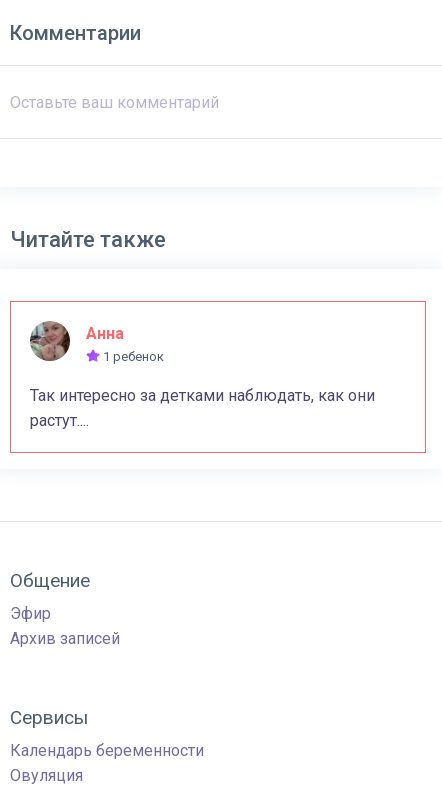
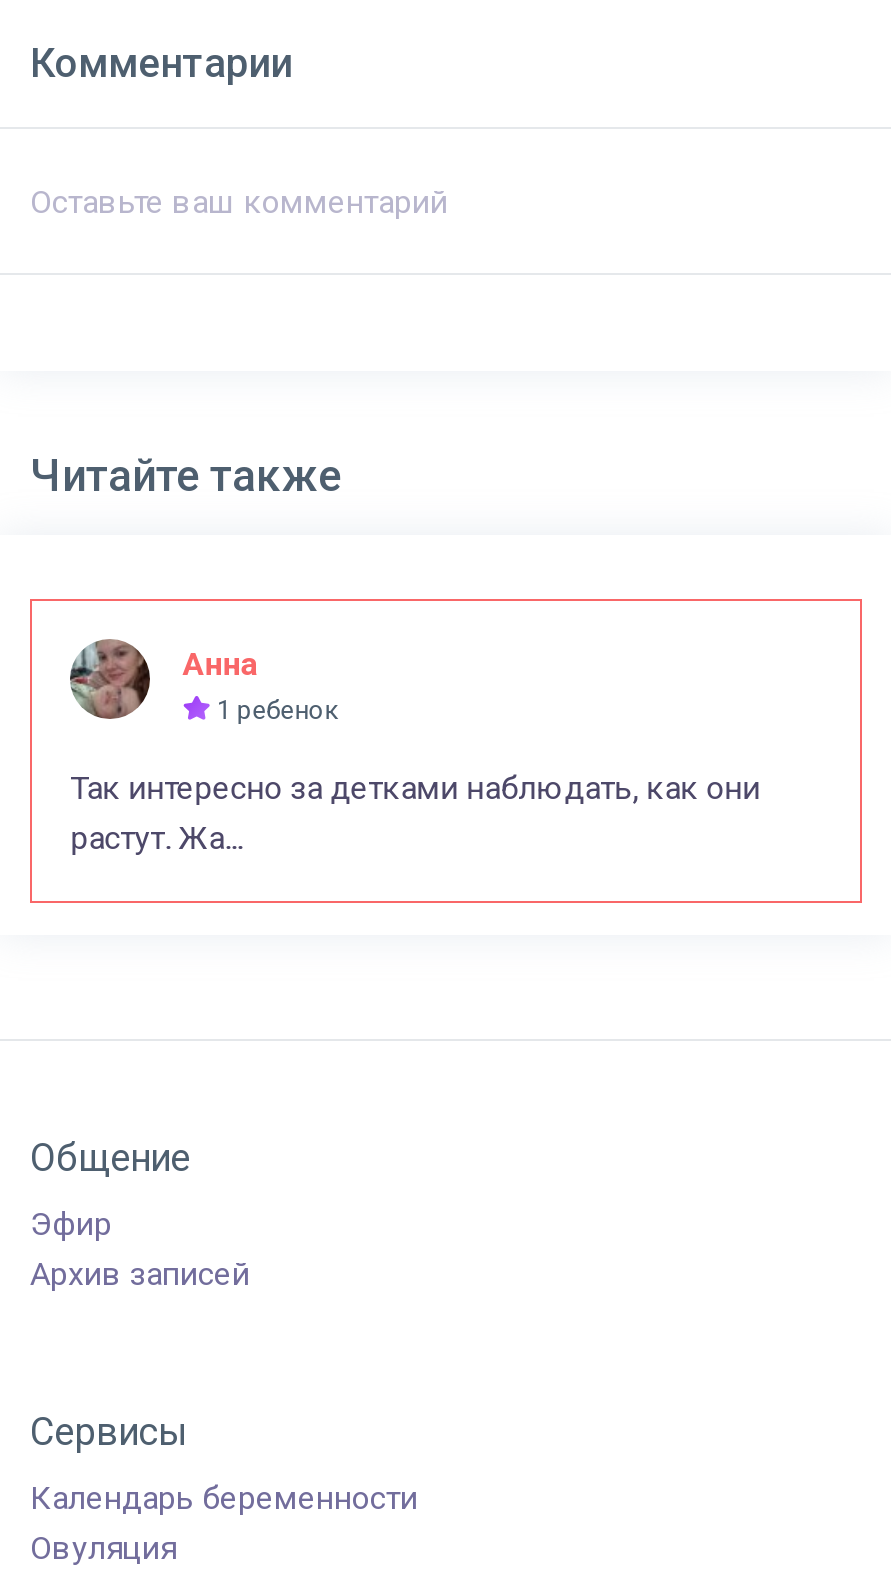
[30,411,89,430] растут.... -> [70,818,242,856] растут. Жа...

